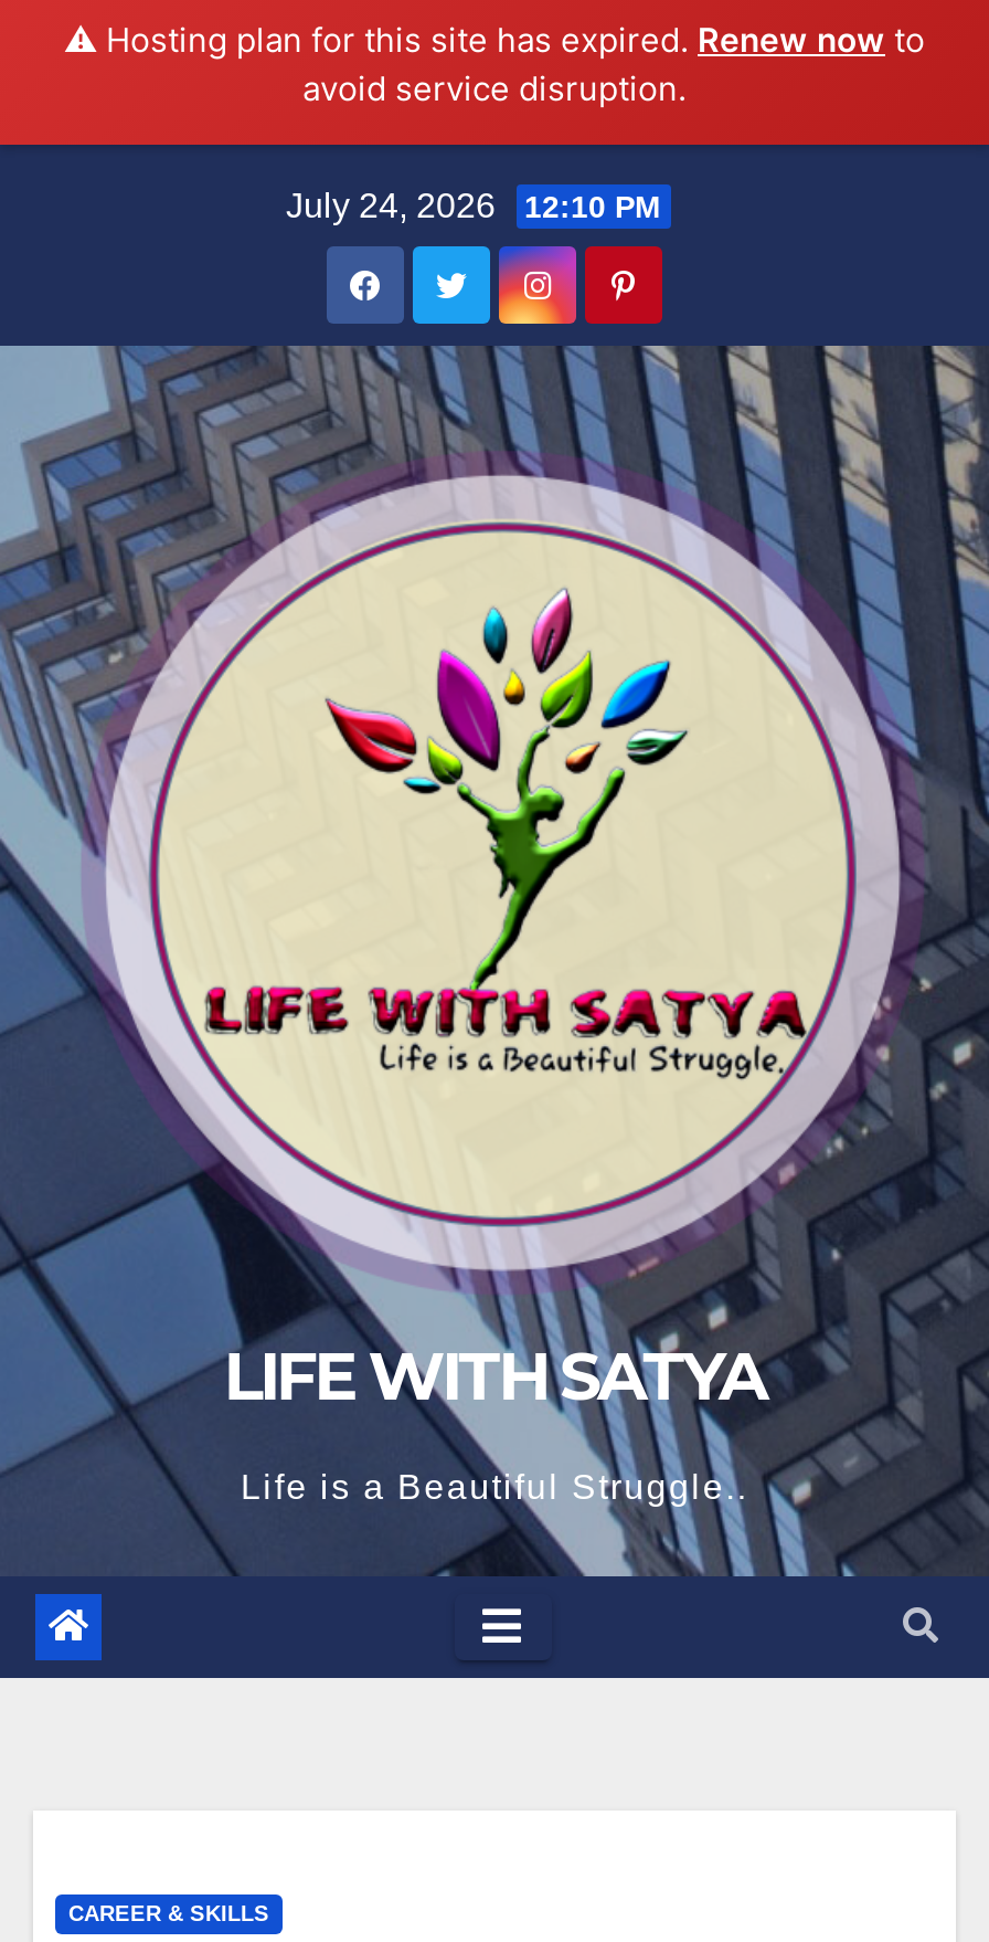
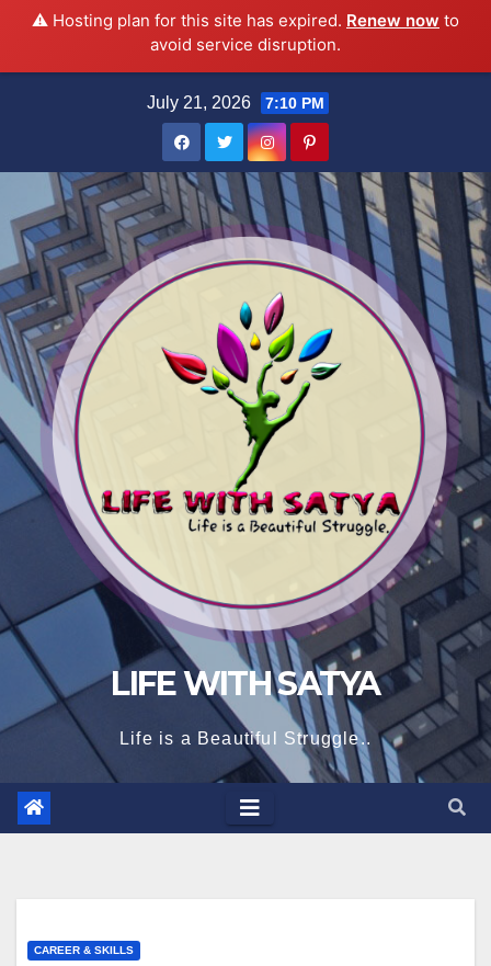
[286,187,661,224] July 24, 2026 12:10 PM -> [146,93,324,112] July 21, 2026 7:10 PM

